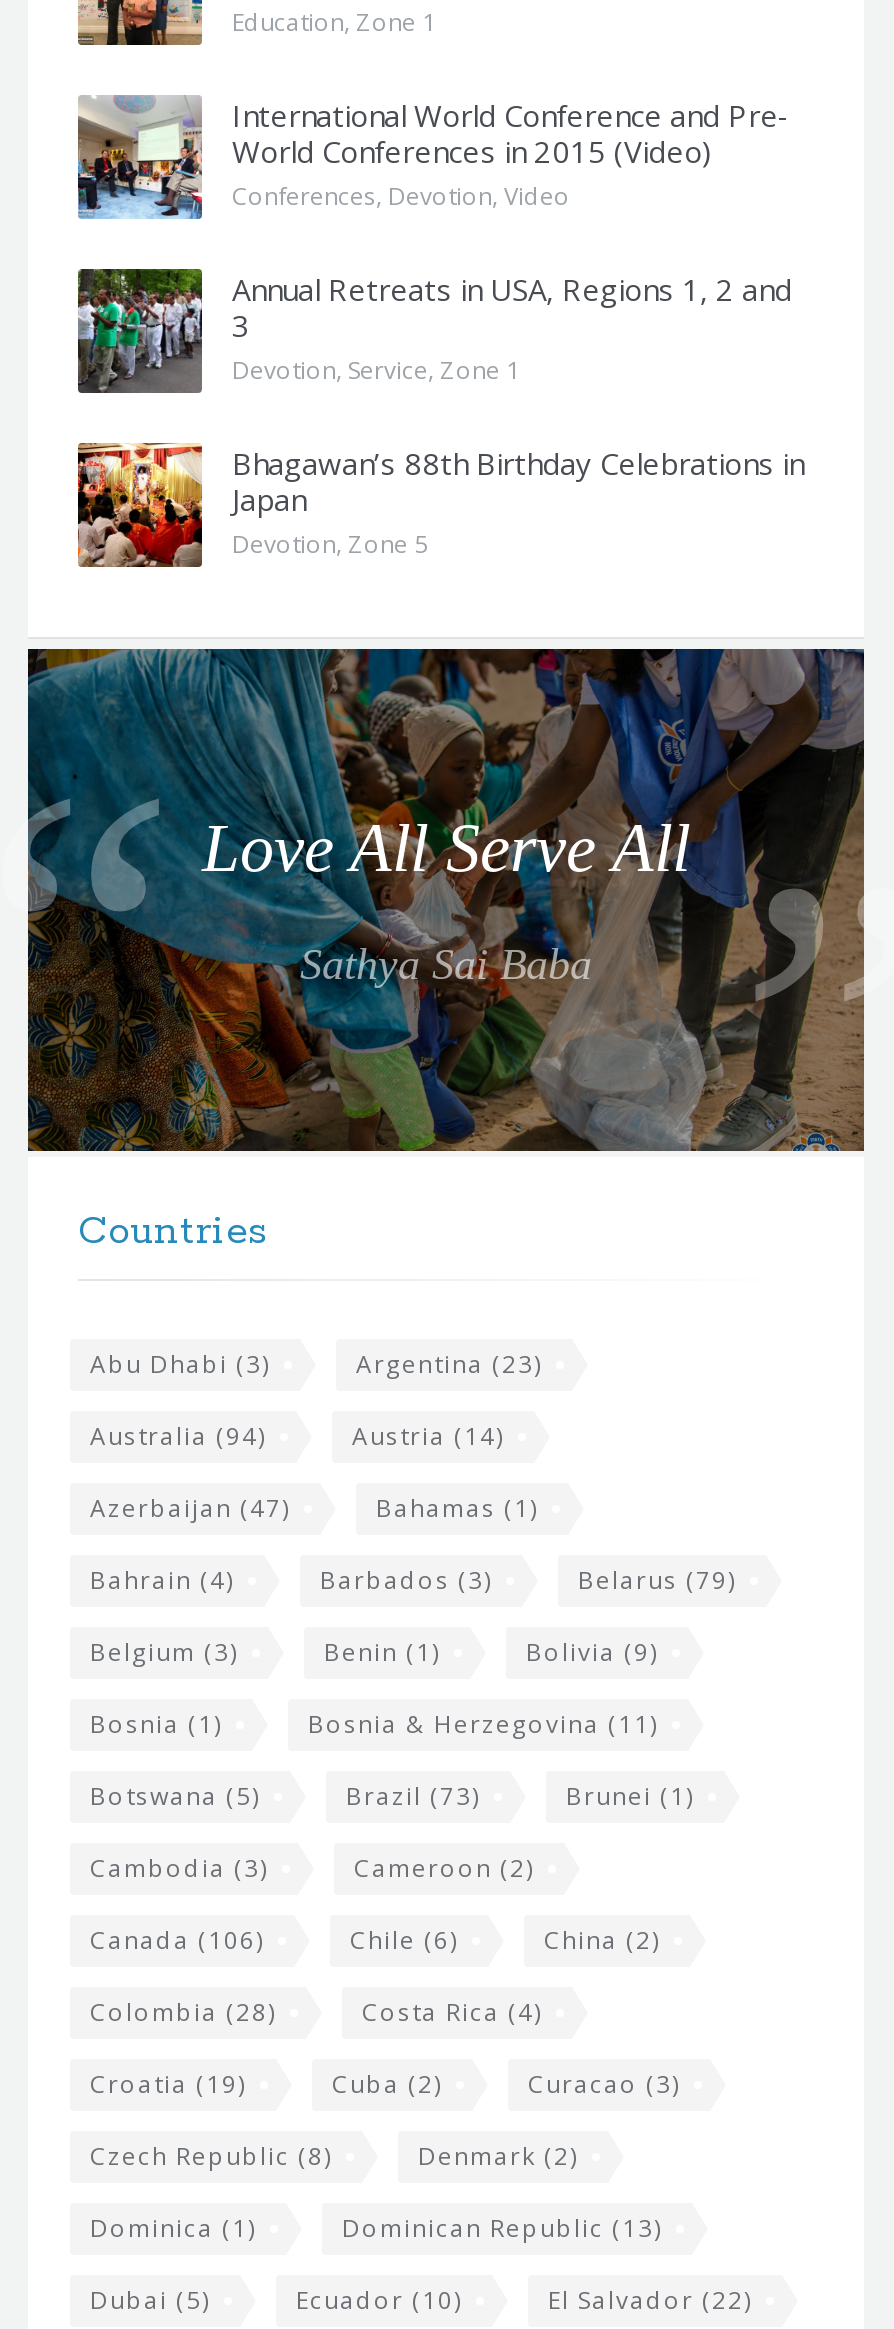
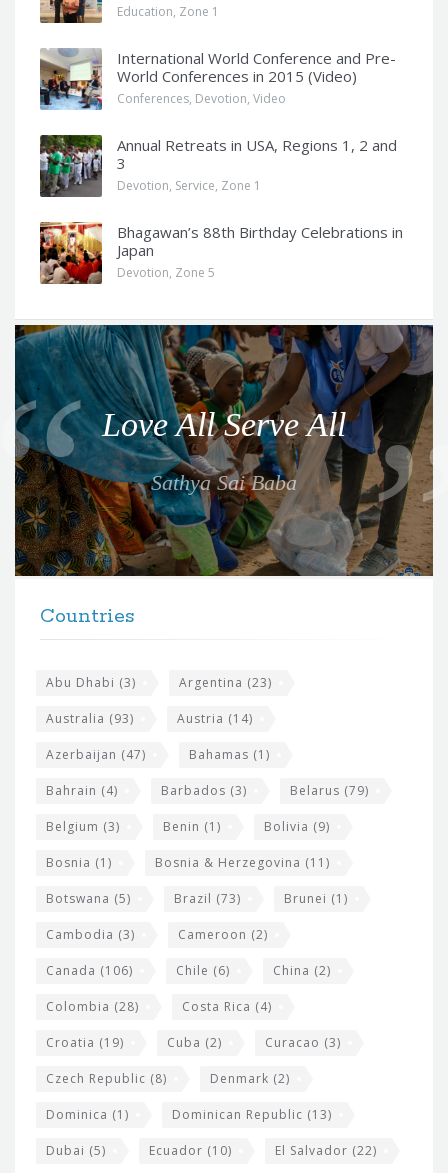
[90,1420,266,1454] Australia (94) -> [46,710,134,727] Australia (93)

